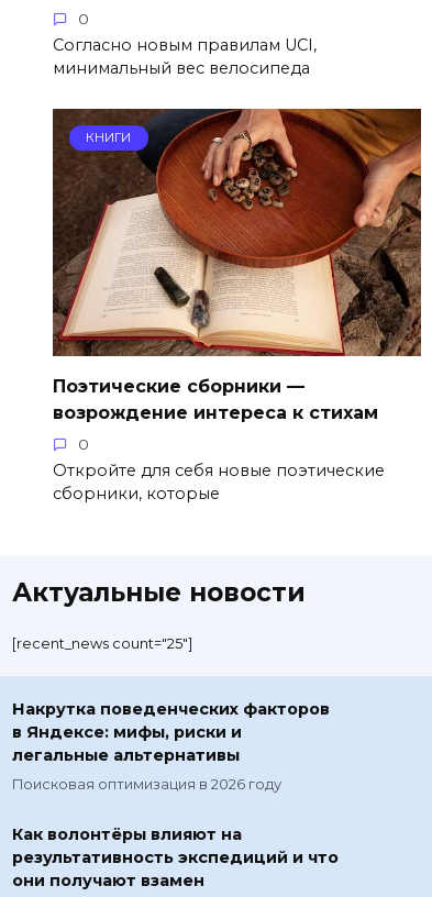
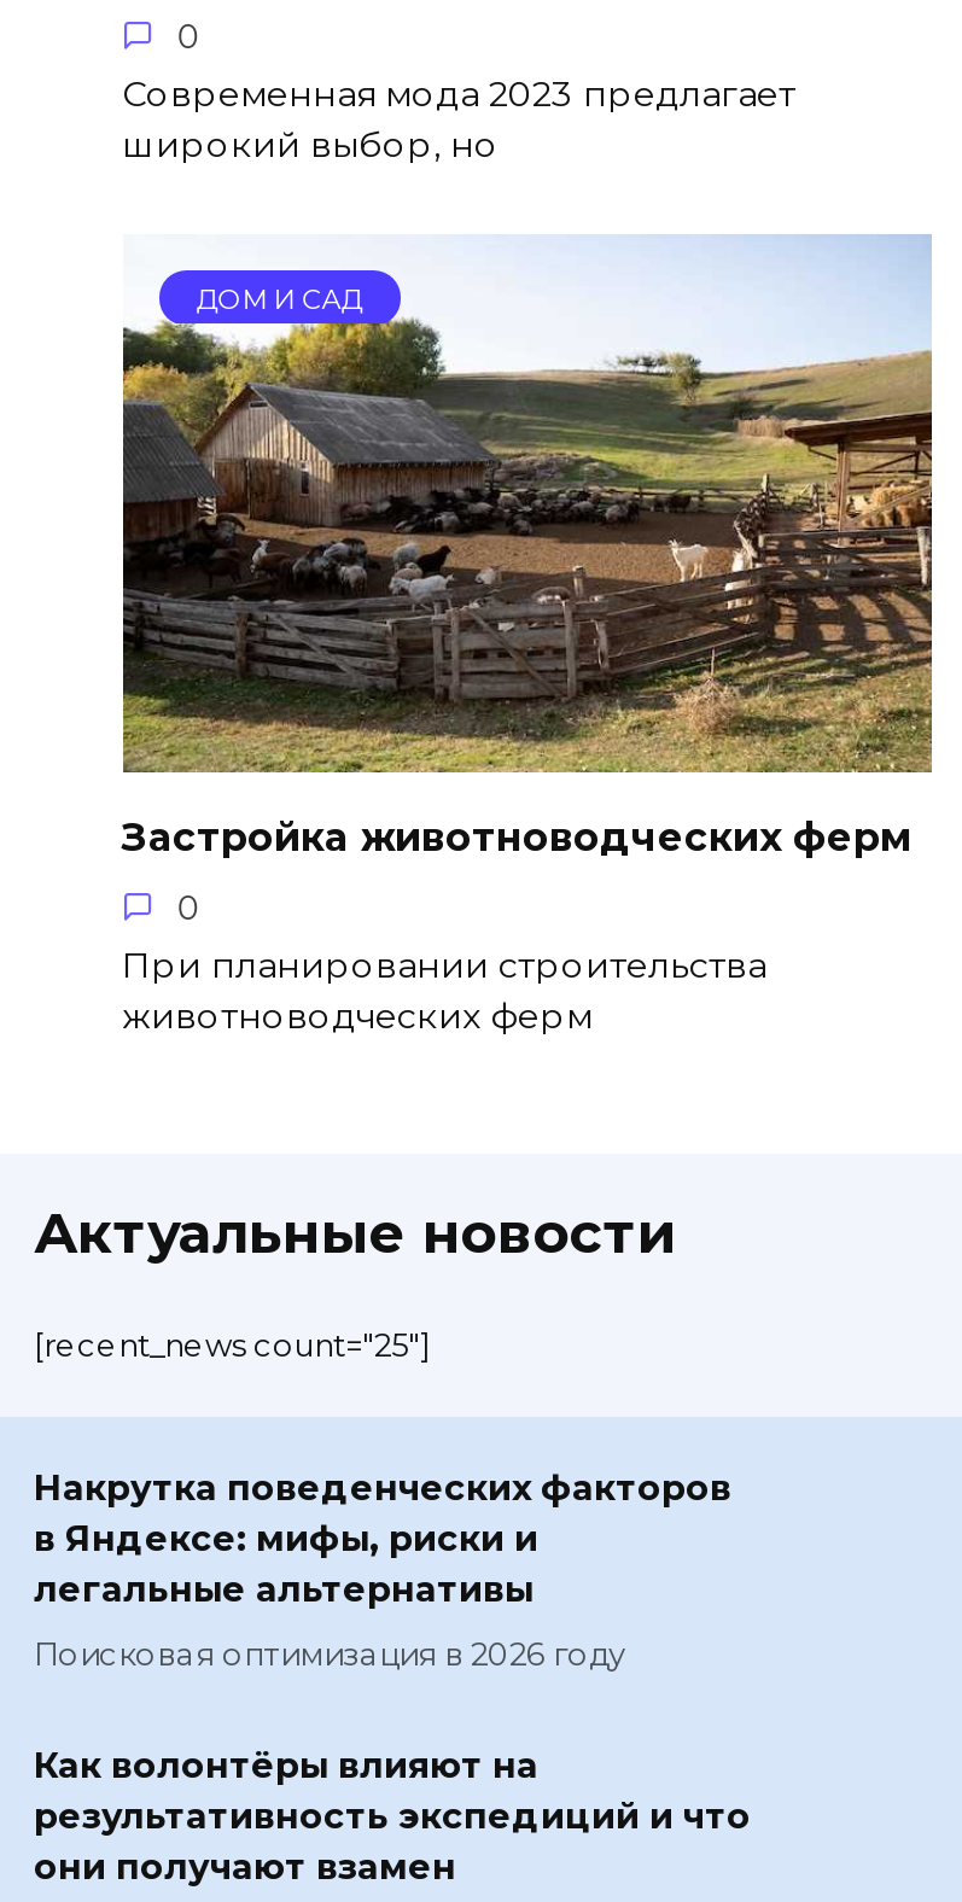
[52,36,316,78] Согласно новым правилам UCI, | минимальный вес велосипеда -> [122,72,795,166] Современная мода 2023 предлагает | широкий выбор, но
[52,108,422,357] [image] | КНИГИ -> [121,233,932,774] [image] | ДОМ И САД
[52,376,378,423] Поэтические сборники — | возрождение интереса к стихам -> [122,815,911,861] Застройка животноводческих ферм
[52,461,384,504] Откройте для себя новые поэтические | сборники, которые -> [122,944,766,1038] При планировании строительства | животноводческих ферм

